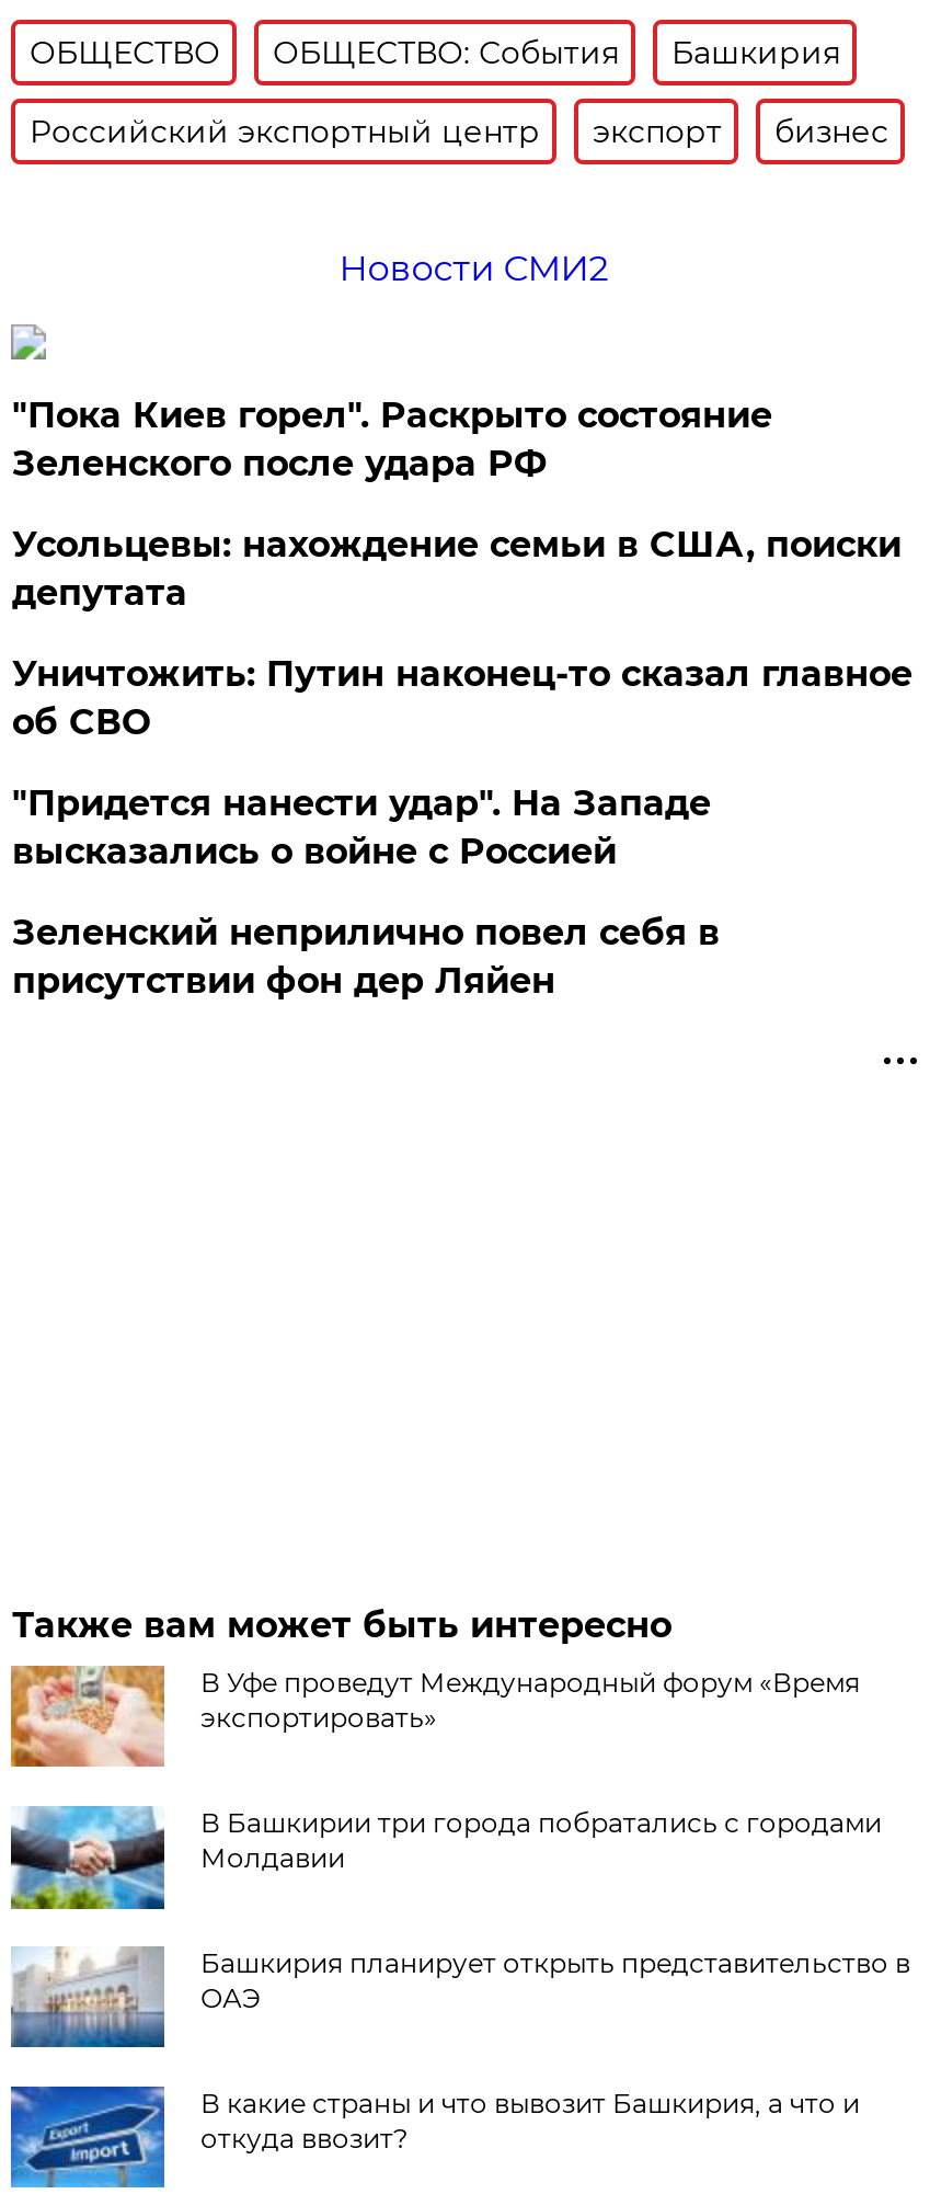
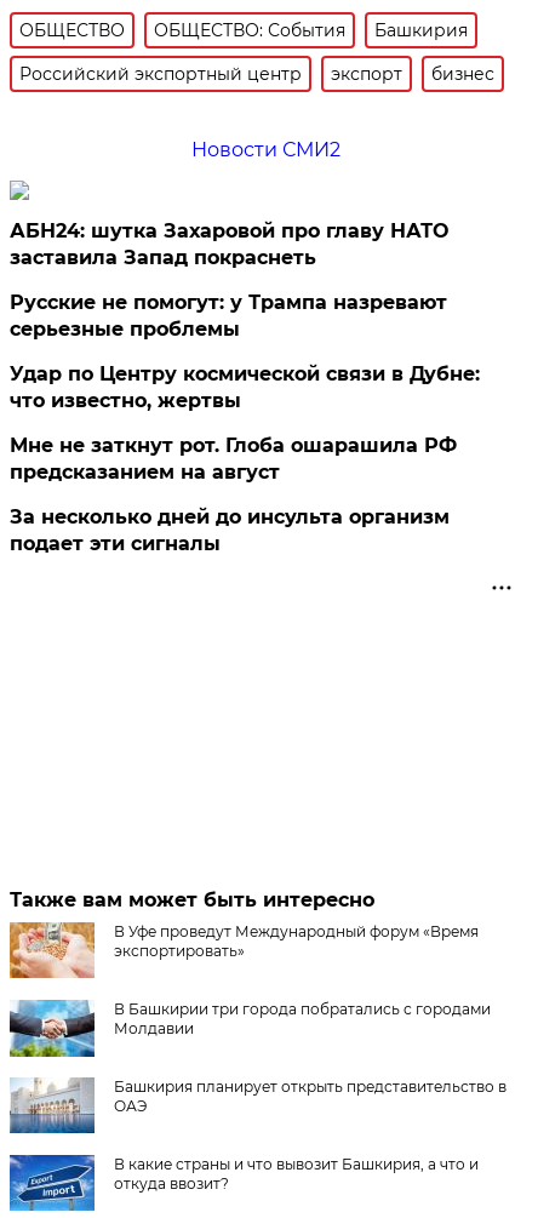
[12,394,772,484] "Пока Киев горел". Раскрыто состояние | Зеленского после удара РФ -> [10,219,449,269] АБН24: шутка Захаровой про главу НАТО | заставила Запад покраснеть
[12,524,901,613] Усольцевы: нахождение семьи в США, поиски | депутата -> [10,291,448,340] Русские не помогут: у Трампа назревают | серьезные проблемы
[12,653,912,743] Уничтожить: Путин наконец-то сказал главное | об СВО -> [10,362,480,412] Удар по Центру космической связи в Дубне: | что известно, жертвы
[12,782,711,872] "Придется нанести удар". На Западе | высказались о войне с Россией -> [10,434,457,483] Мне не заткнут рот. Глоба ошарашила РФ | предсказанием на август
[12,912,719,1001] Зеленский неприлично повел cебя в | присутствии фон дер Ляйен -> [10,505,450,555] За несколько дней до инсульта организм | подает эти сигналы

